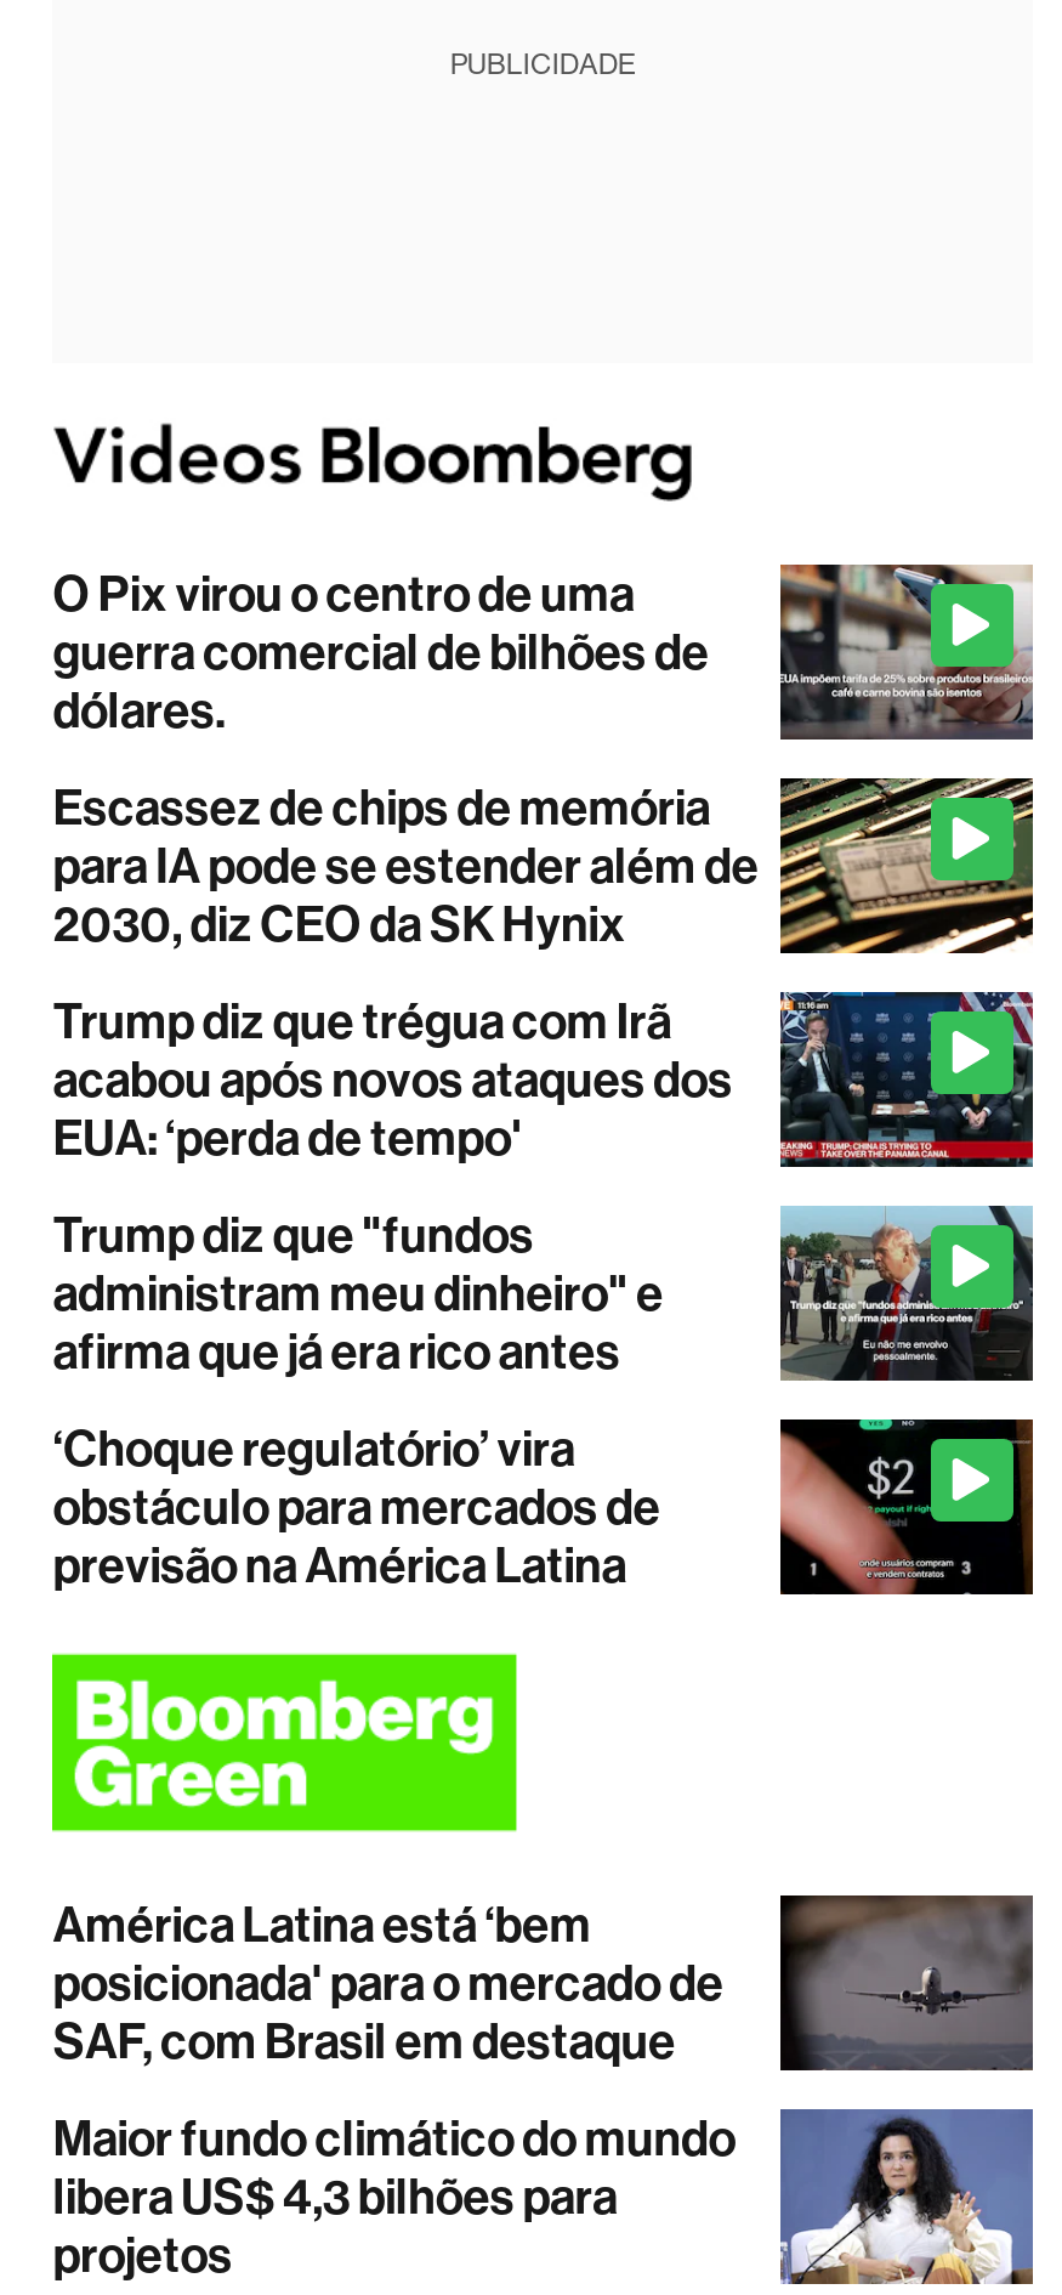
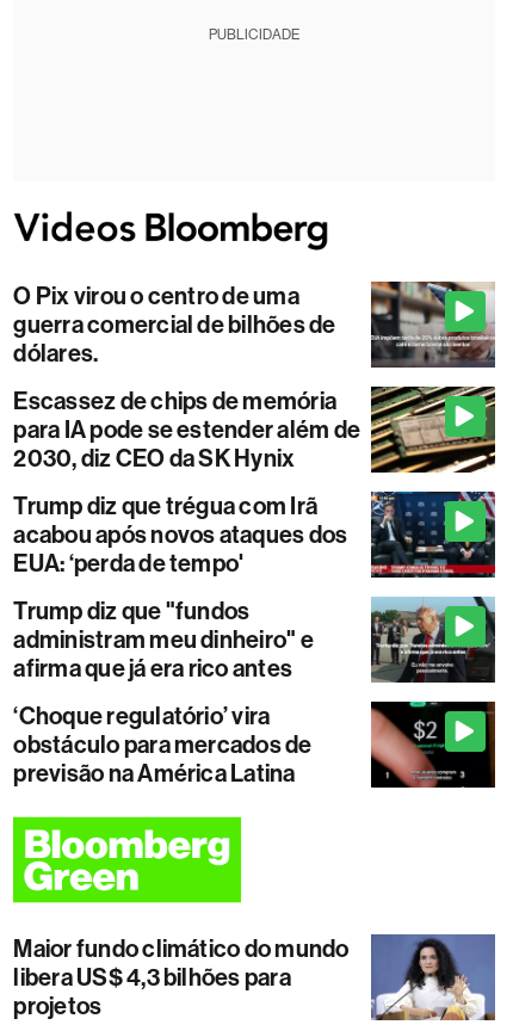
[53,1894,1035,2072] [image] | América Latina está ‘bem | posicionada' para o mercado de | SAF, com Brasil em destaque -> none

